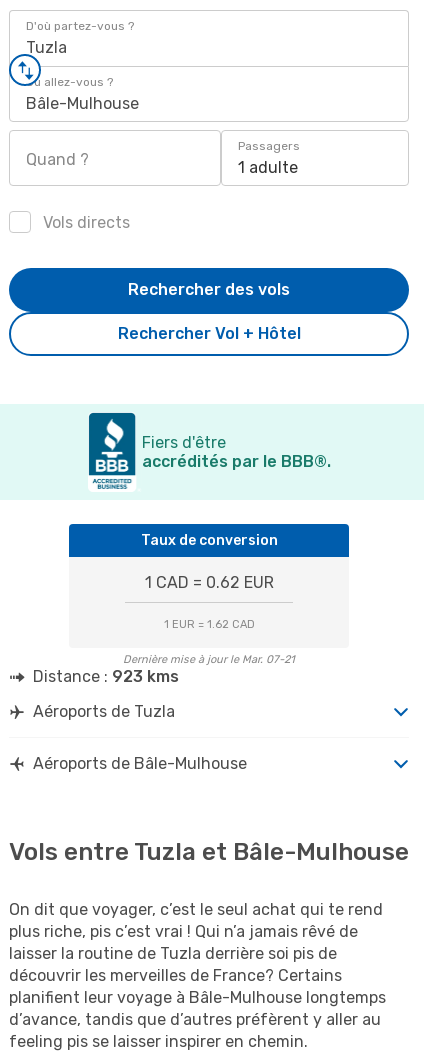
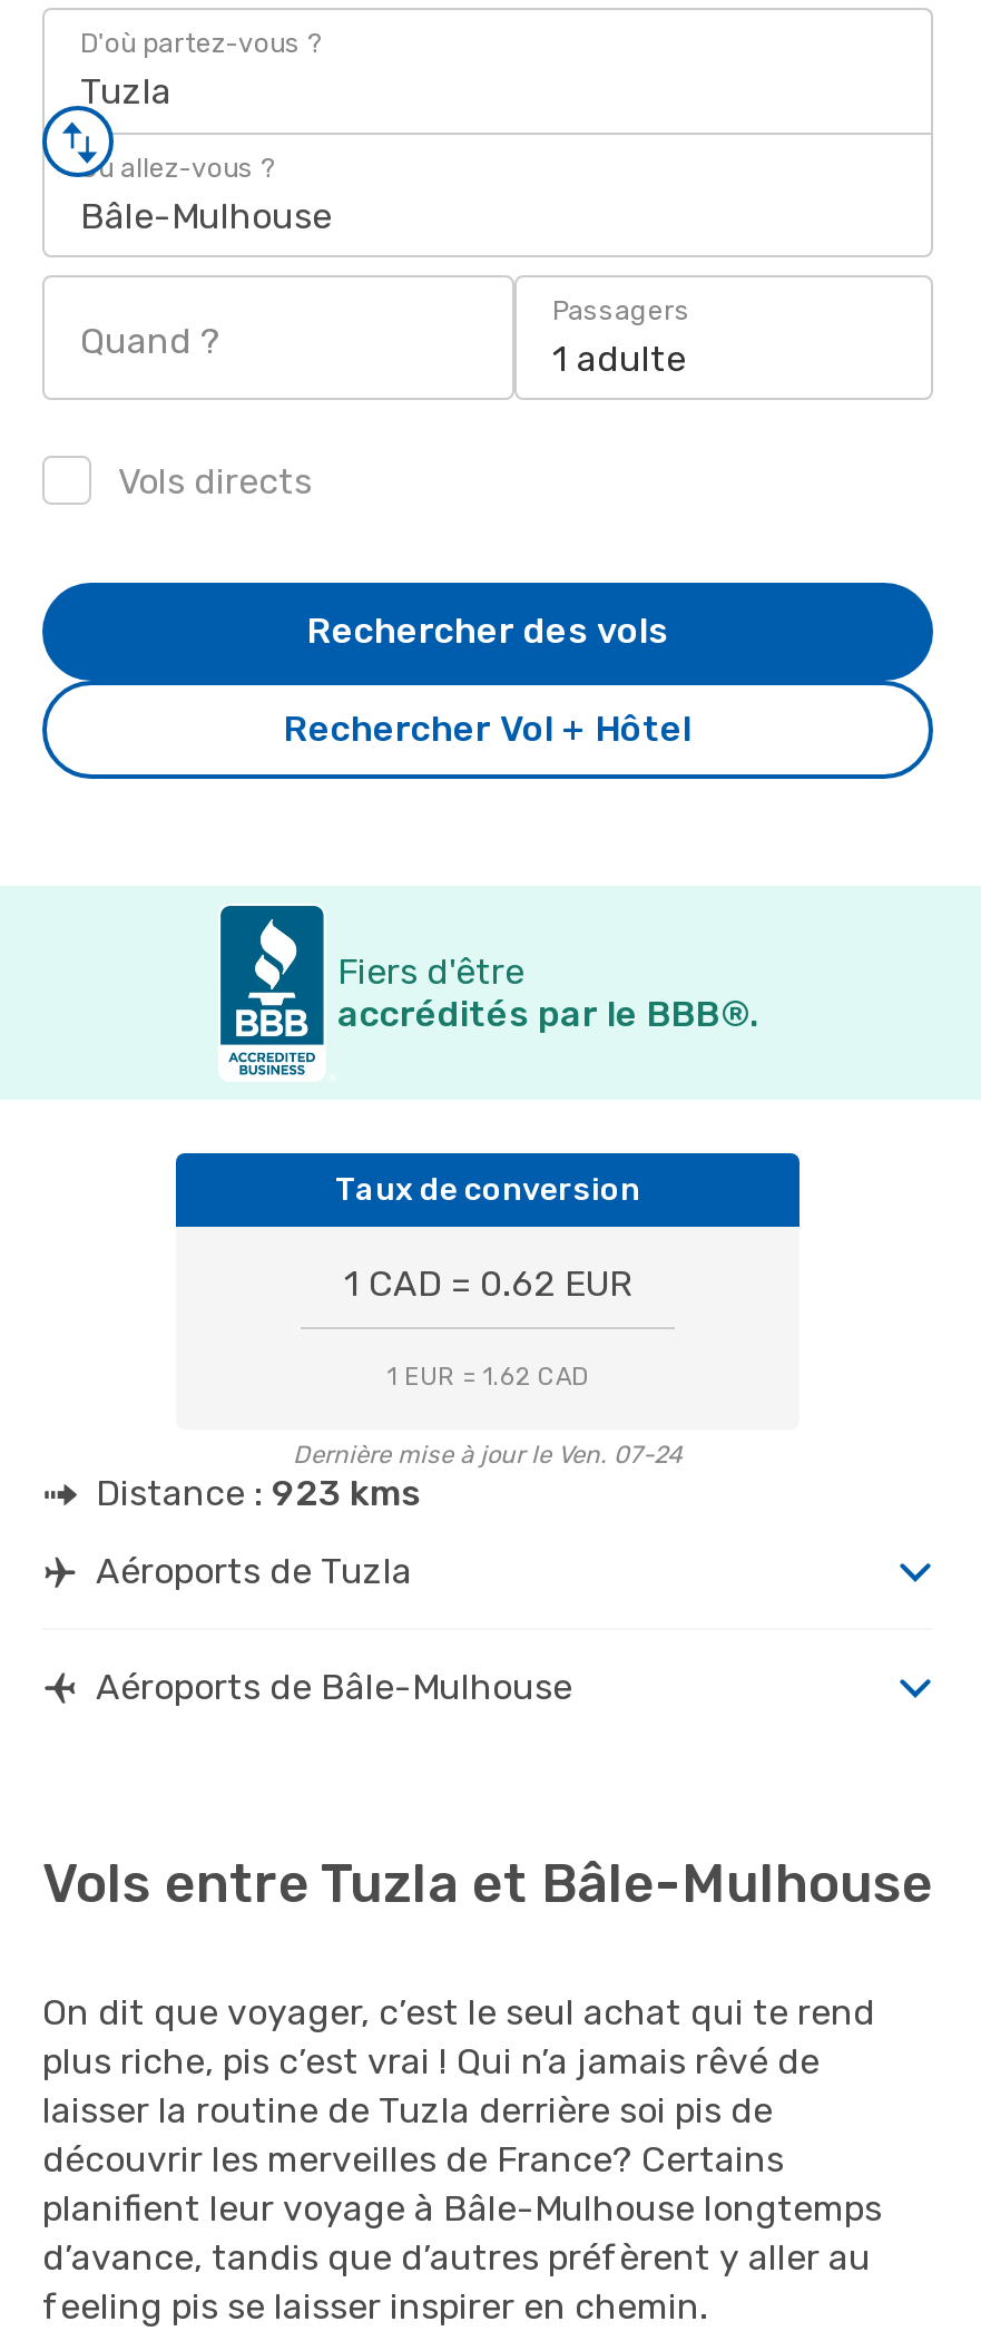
[123,653,295,666] Dernière mise à jour le Mar. 07-21 -> [293,1440,683,1469] Dernière mise à jour le Ven. 07-24

